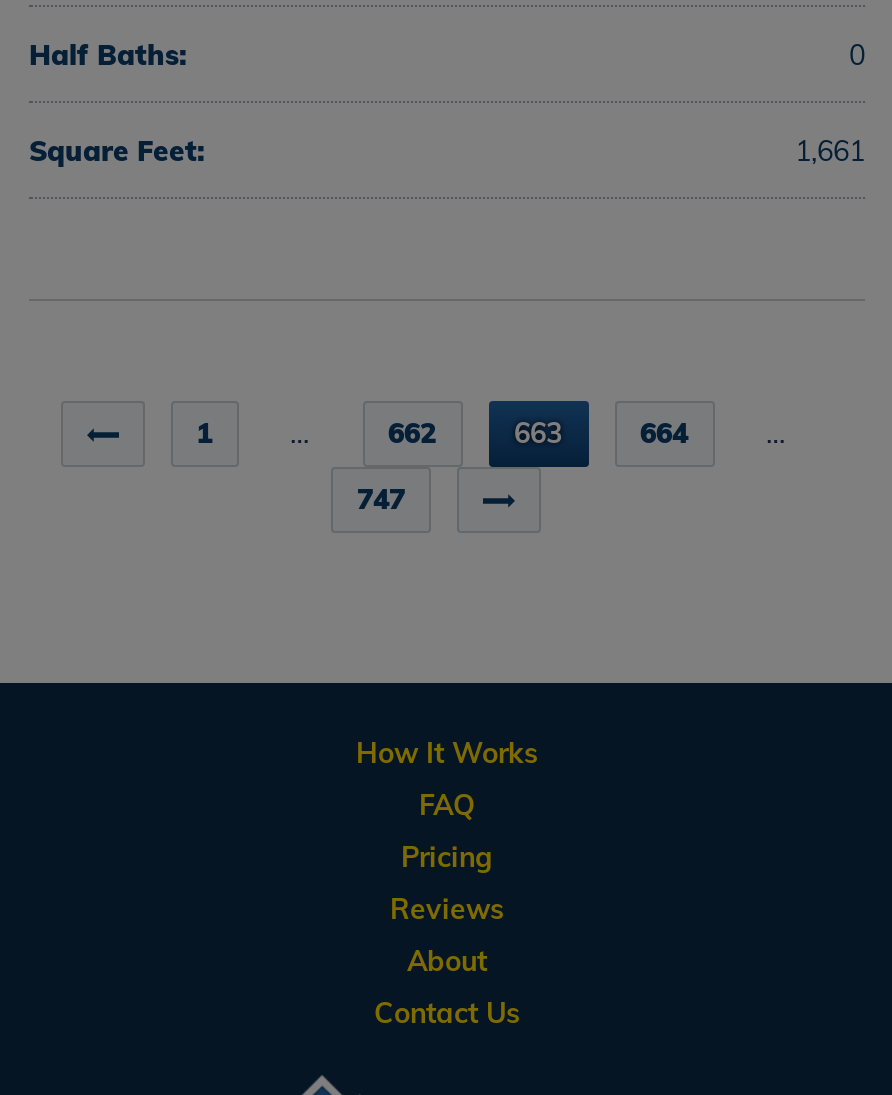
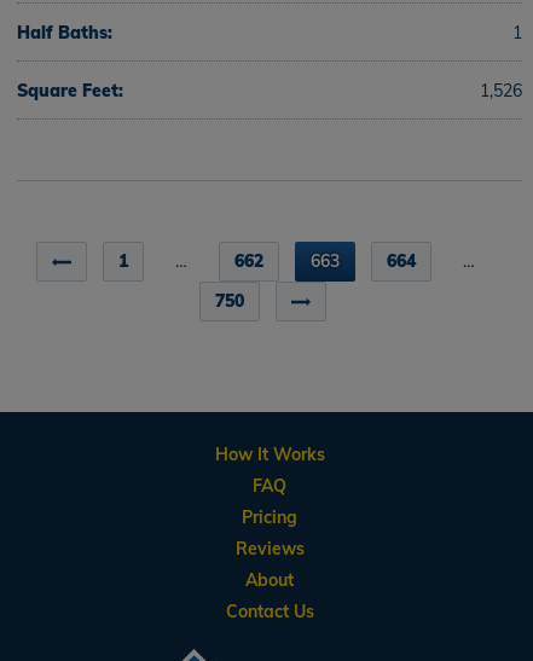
[849,37,865,73] 0 -> [512,22,522,44] 1
[795,133,865,169] 1,661 -> [480,80,522,102] 1,526
[357,481,405,517] 747 -> [215,290,244,312] 750

